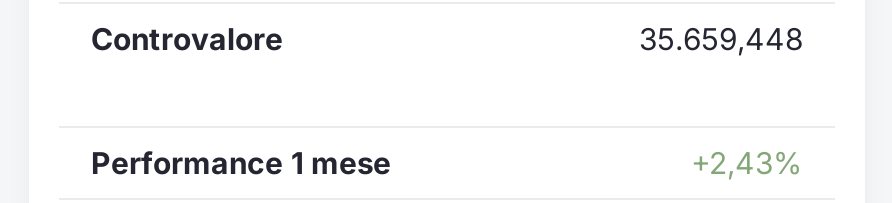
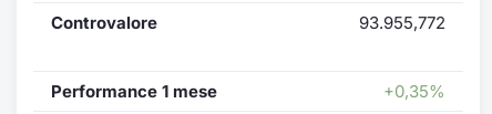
[639,19,803,57] 35.659,448 -> [359,12,445,33] 93.955,772
[691,143,803,181] +2,43% -> [383,80,445,101] +0,35%

